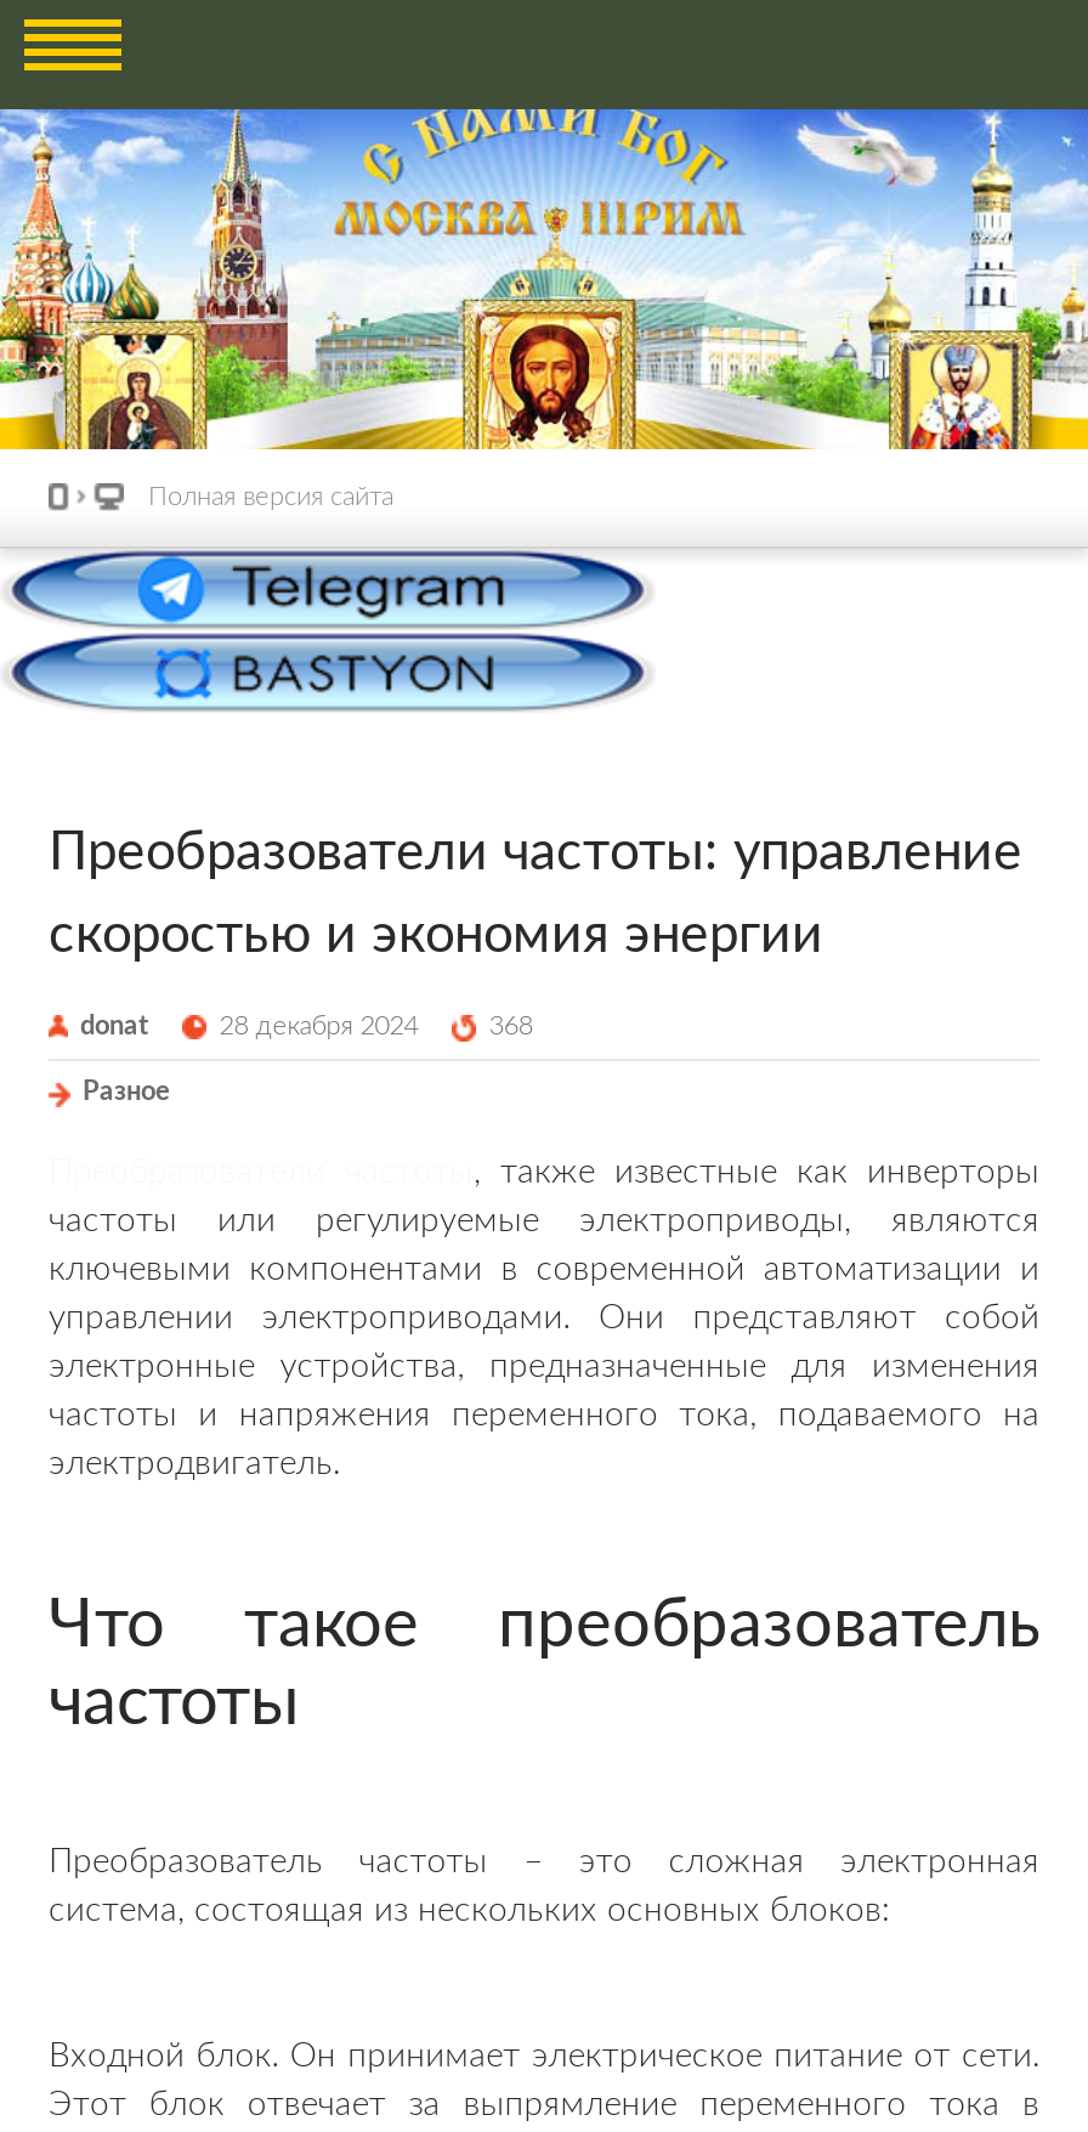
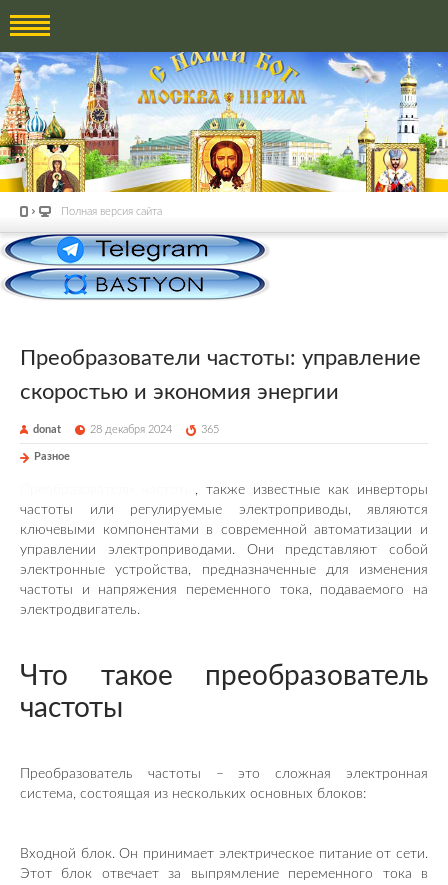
[489,1012,533,1039] 368 -> [201,424,219,435] 365

